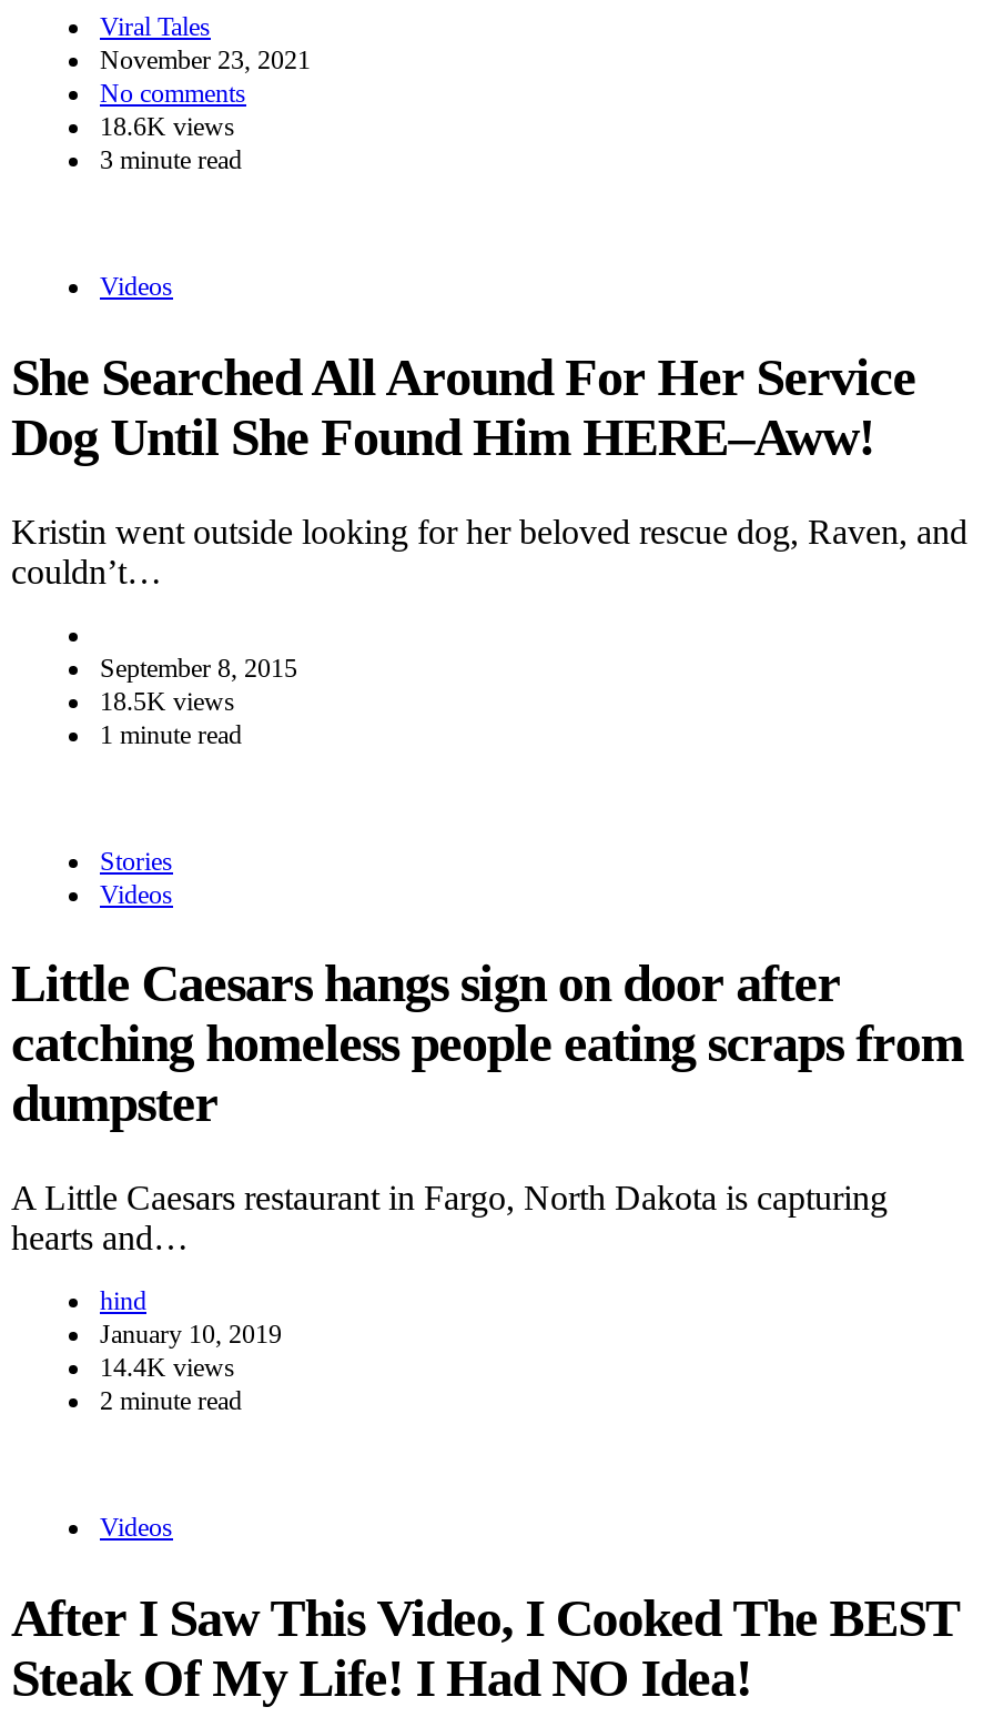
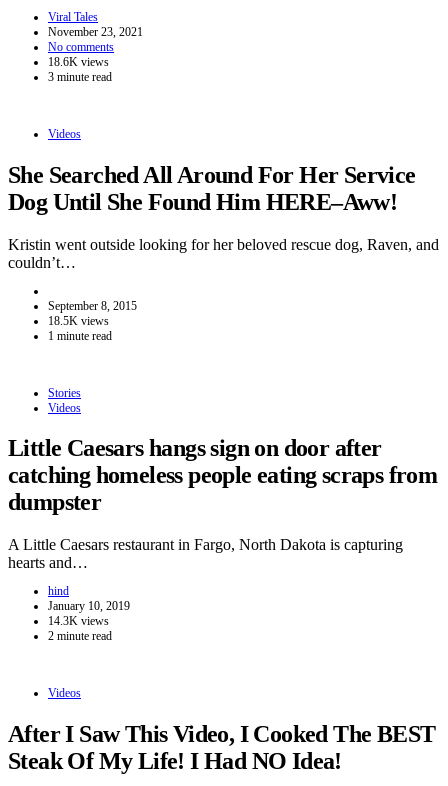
[100,1353,235,1384] 14.4K views -> [48,614,109,628] 14.3K views

